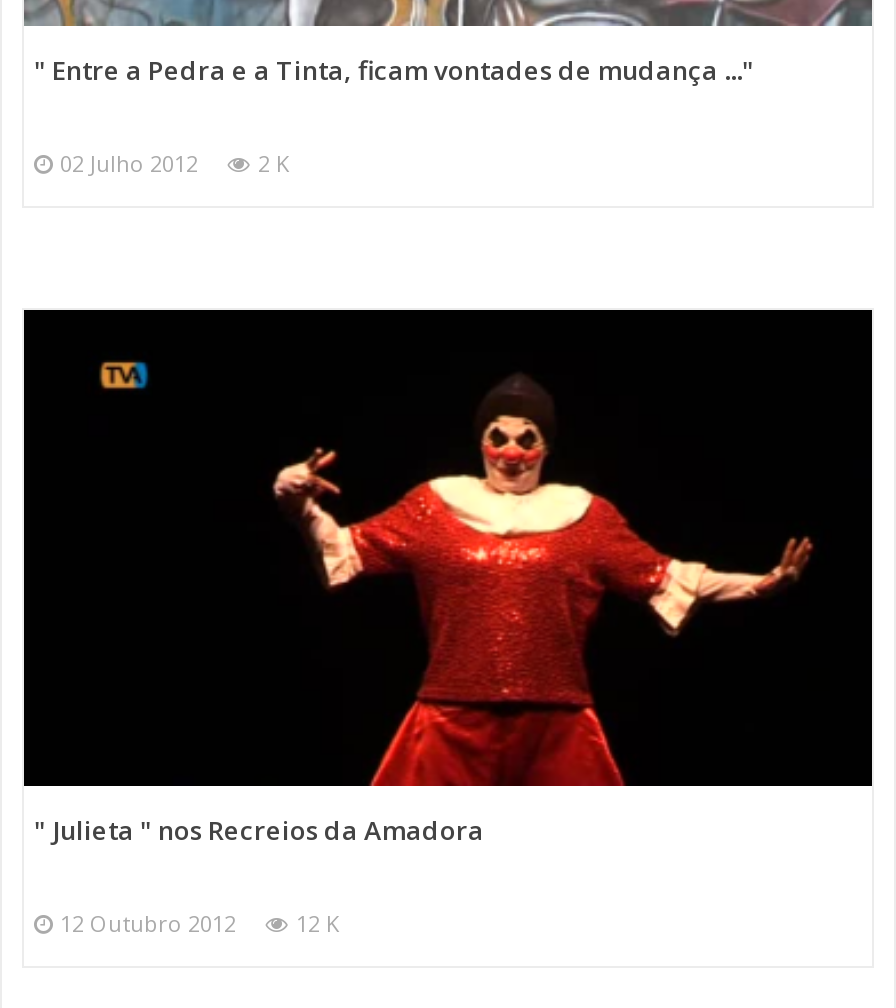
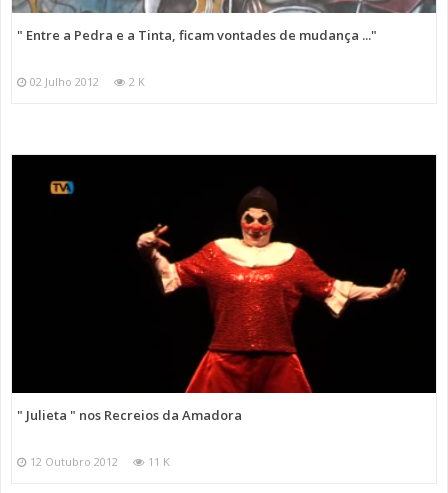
[60,908,340,938] 12 Outubro 2012 12 K -> [30,454,170,469] 12 Outubro 2012 11 K

